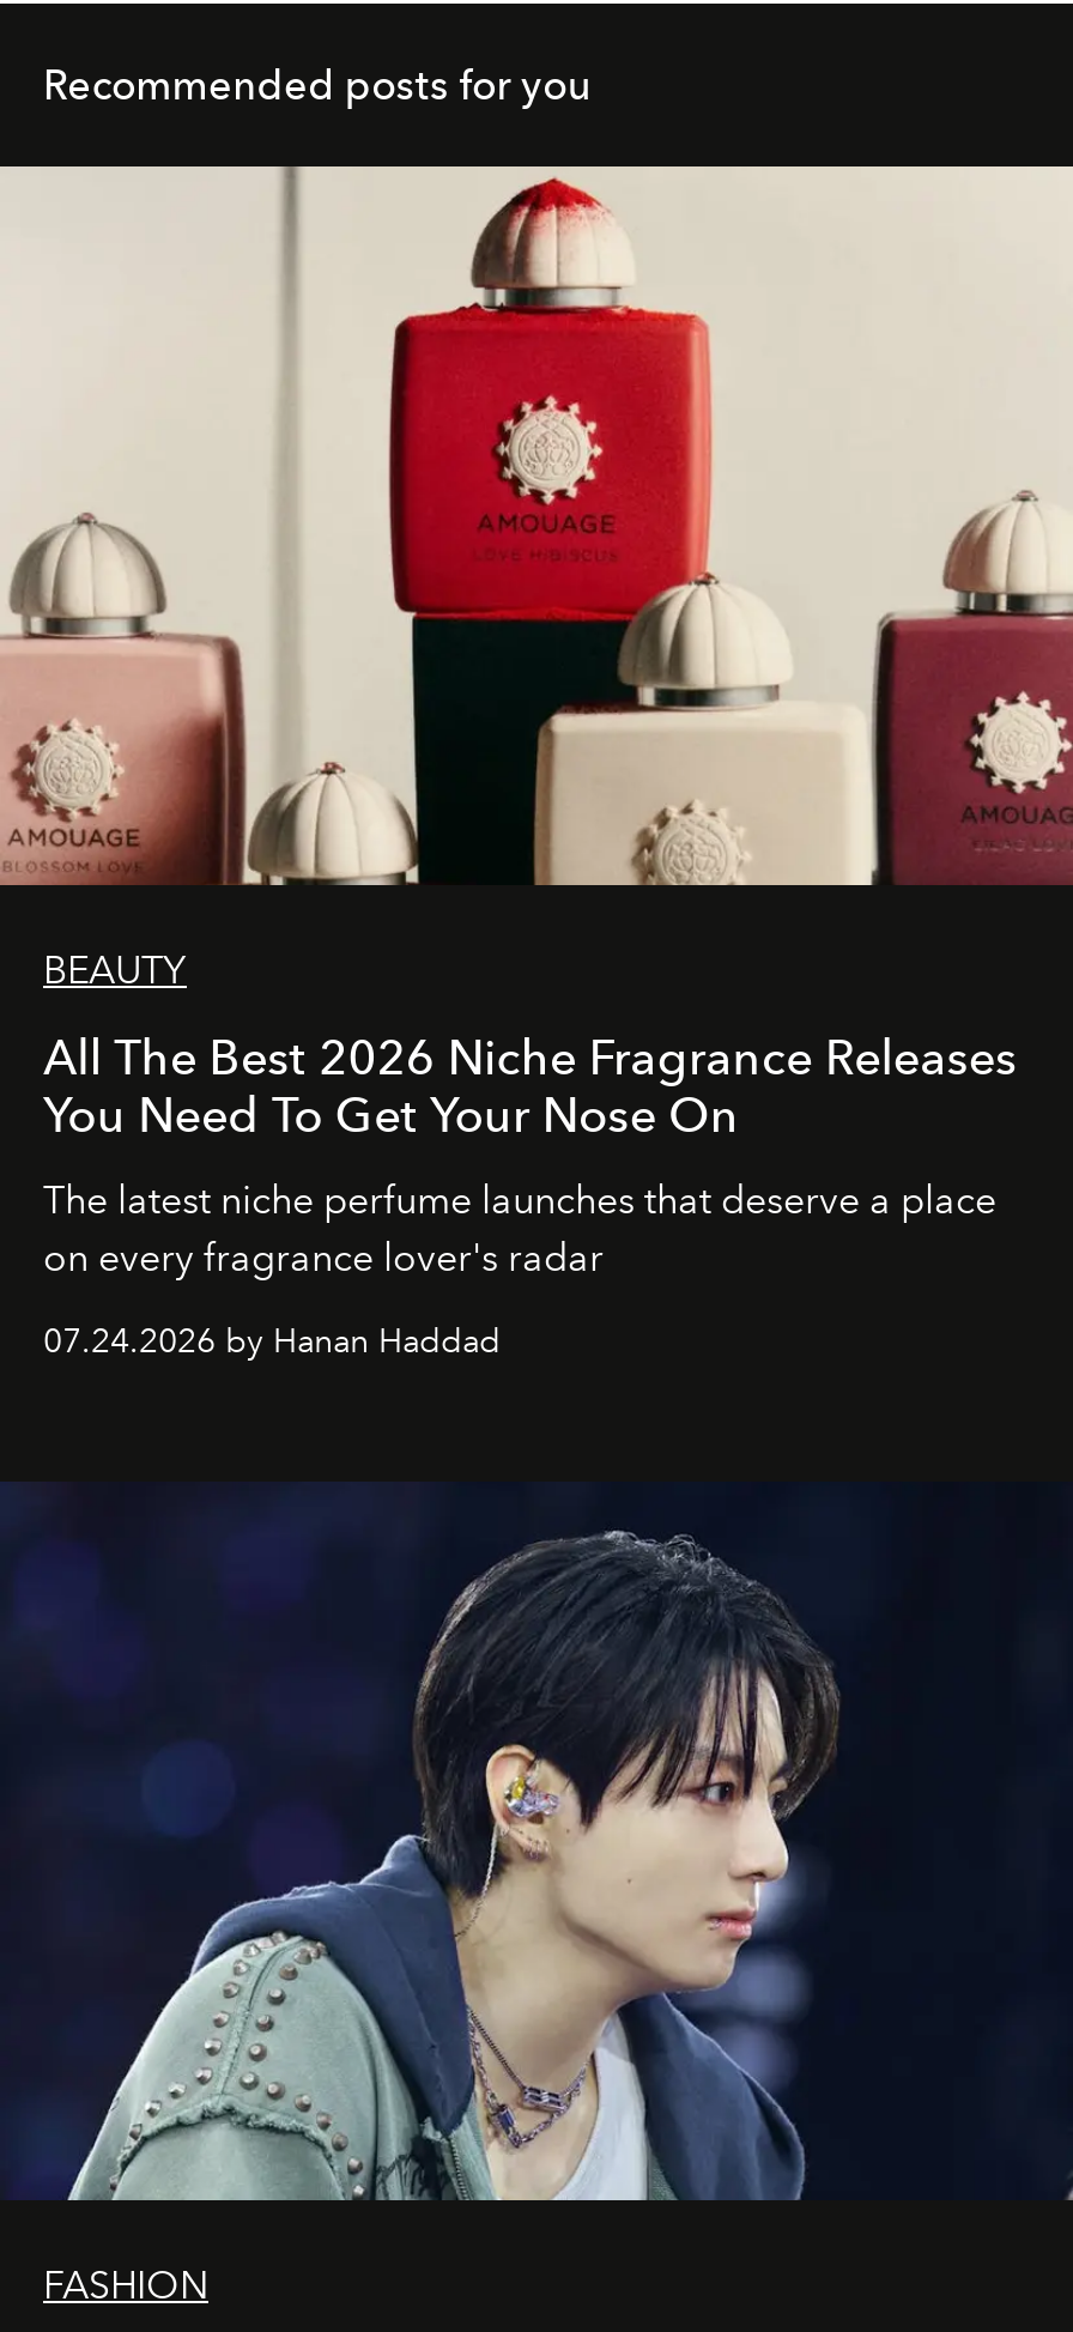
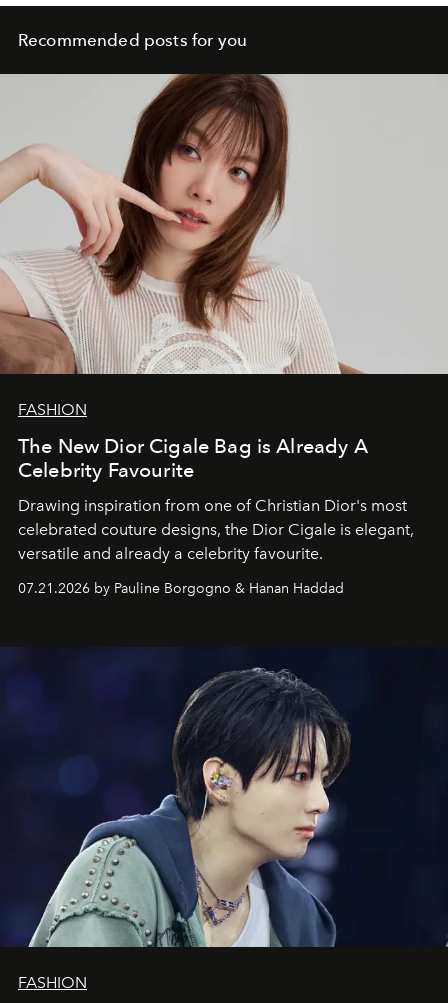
[7,164,1066,993] [image] | BEAUTY -> [3,73,445,419] [image] | FASHION
[43,1029,1017,1144] All The Best 2026 Niche Fragrance Releases | You Need To Get Your Nose On -> [18,434,368,482] The New Dior Cigale Bag is Already A | Celebrity Favourite
[43,1178,996,1281] The latest niche perfume launches that deserve a place | on every fragrance lover's radar -> [18,496,414,563] Drawing inspiration from one of Christian Dior's most | celebrated couture designs, the Dior Cigale is elegant, | versatile and already a celebrity favourite.
[43,1321,501,1362] 07.24.2026 by Hanan Haddad -> [18,580,344,597] 07.21.2026 by Pauline Borgogno & Hanan Haddad

